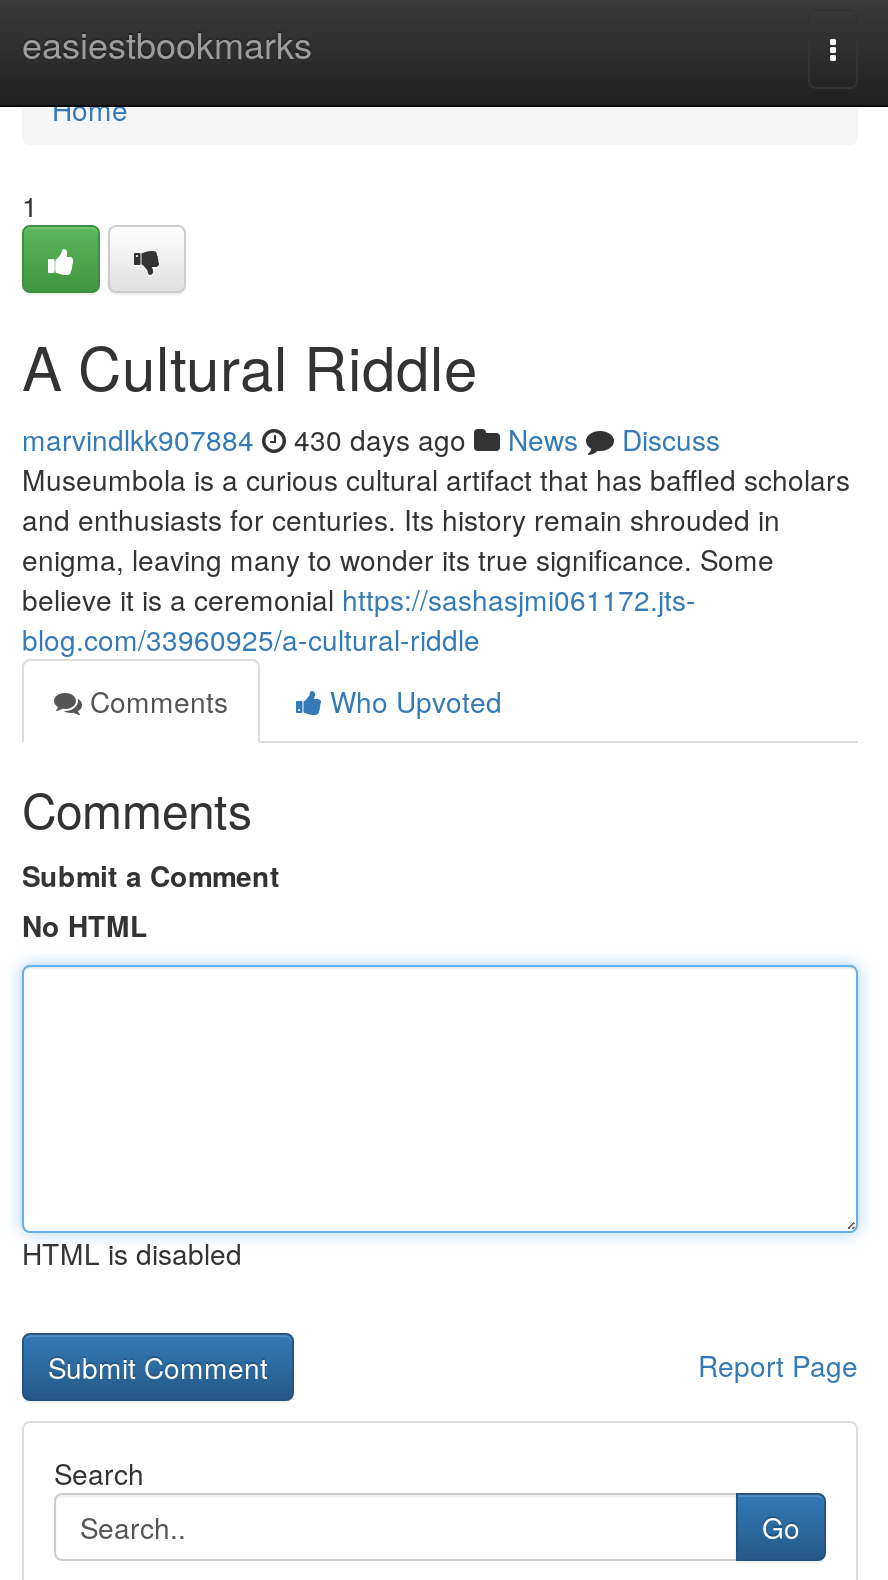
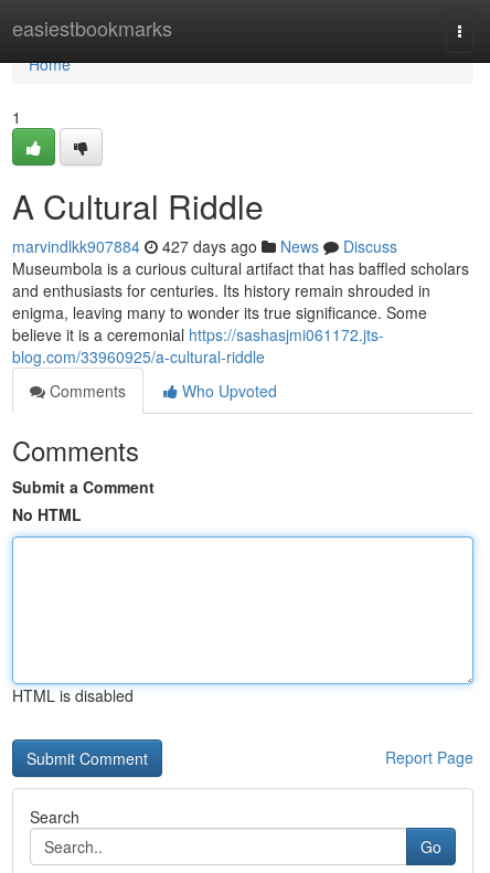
[22,419,720,459] marvindlkk907884 430 days ago News Discuss -> [12,235,397,257] marvindlkk907884 427 days ago News Discuss

